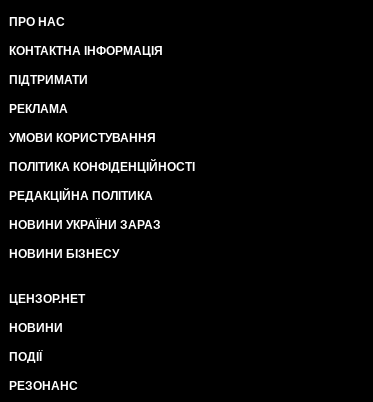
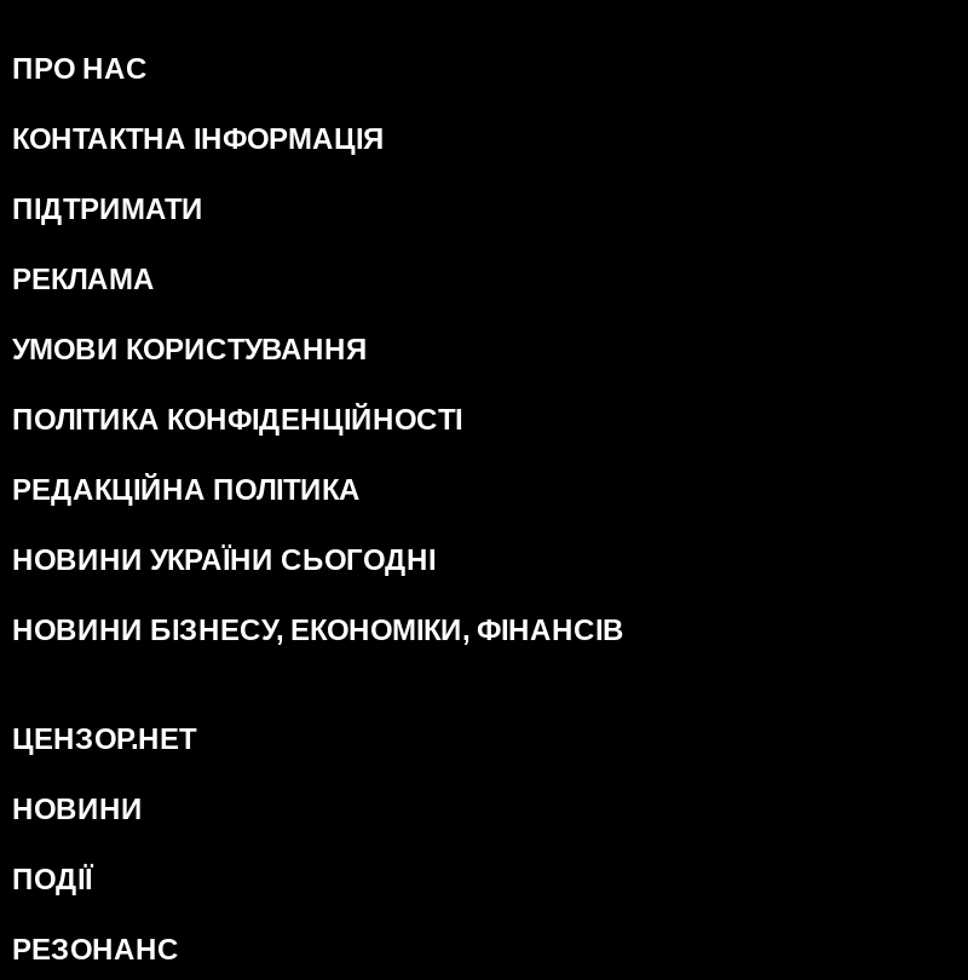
[9,218,161,232] НОВИНИ УКРАЇНИ ЗАРАЗ -> [12,543,436,577] НОВИНИ УКРАЇНИ СЬОГОДНІ
[9,247,119,261] НОВИНИ БІЗНЕСУ -> [12,613,624,647] НОВИНИ БІЗНЕСУ, ЕКОНОМІКИ, ФІНАНСІВ

